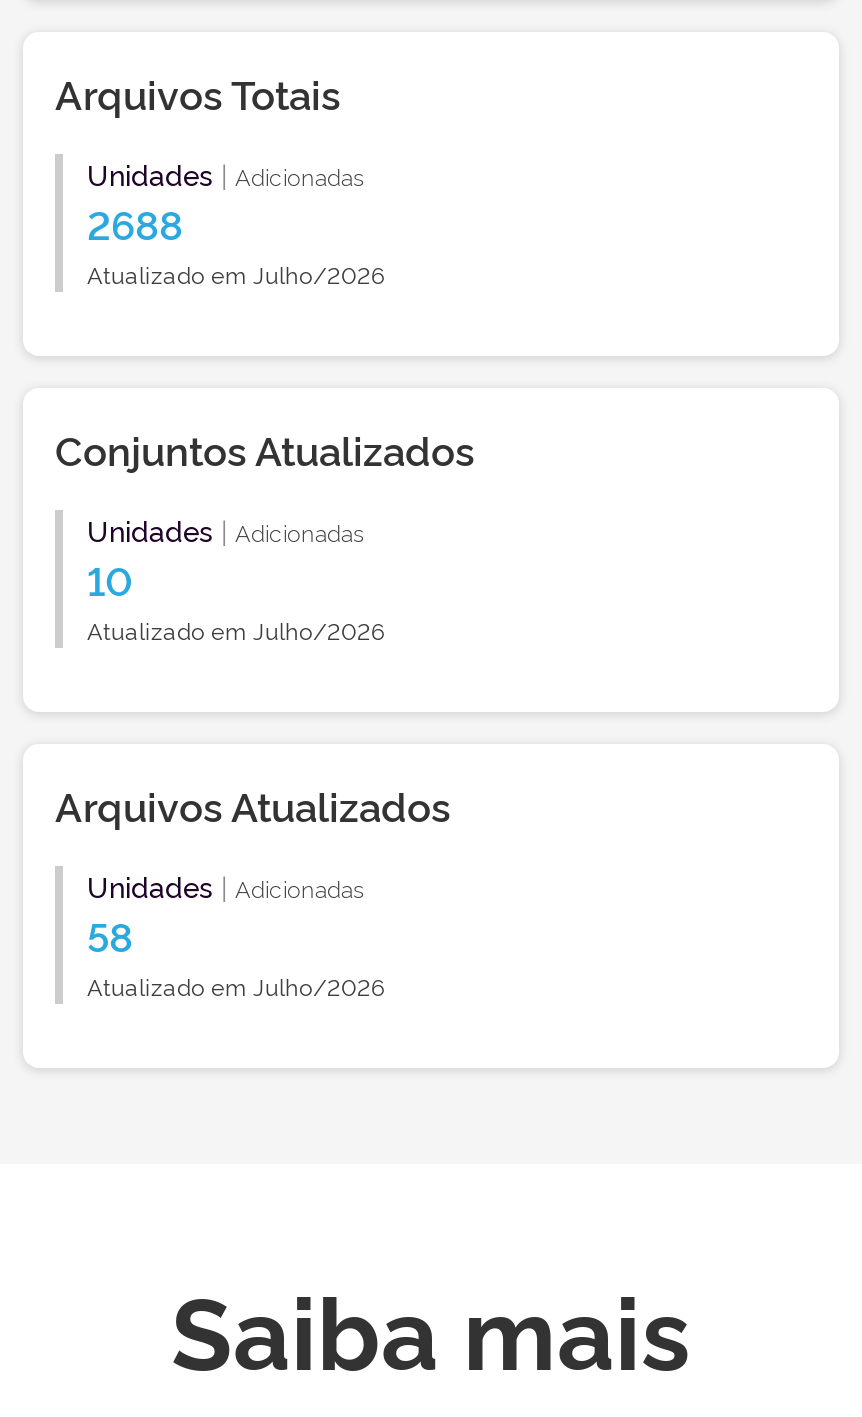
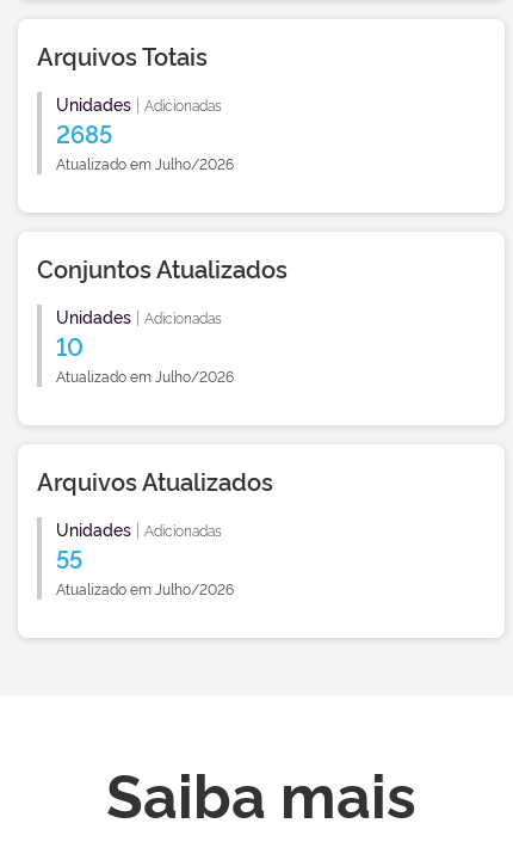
[87,193,183,249] 2688 -> [56,115,112,149] 2685
[87,905,133,961] 58 -> [56,540,82,574] 55

